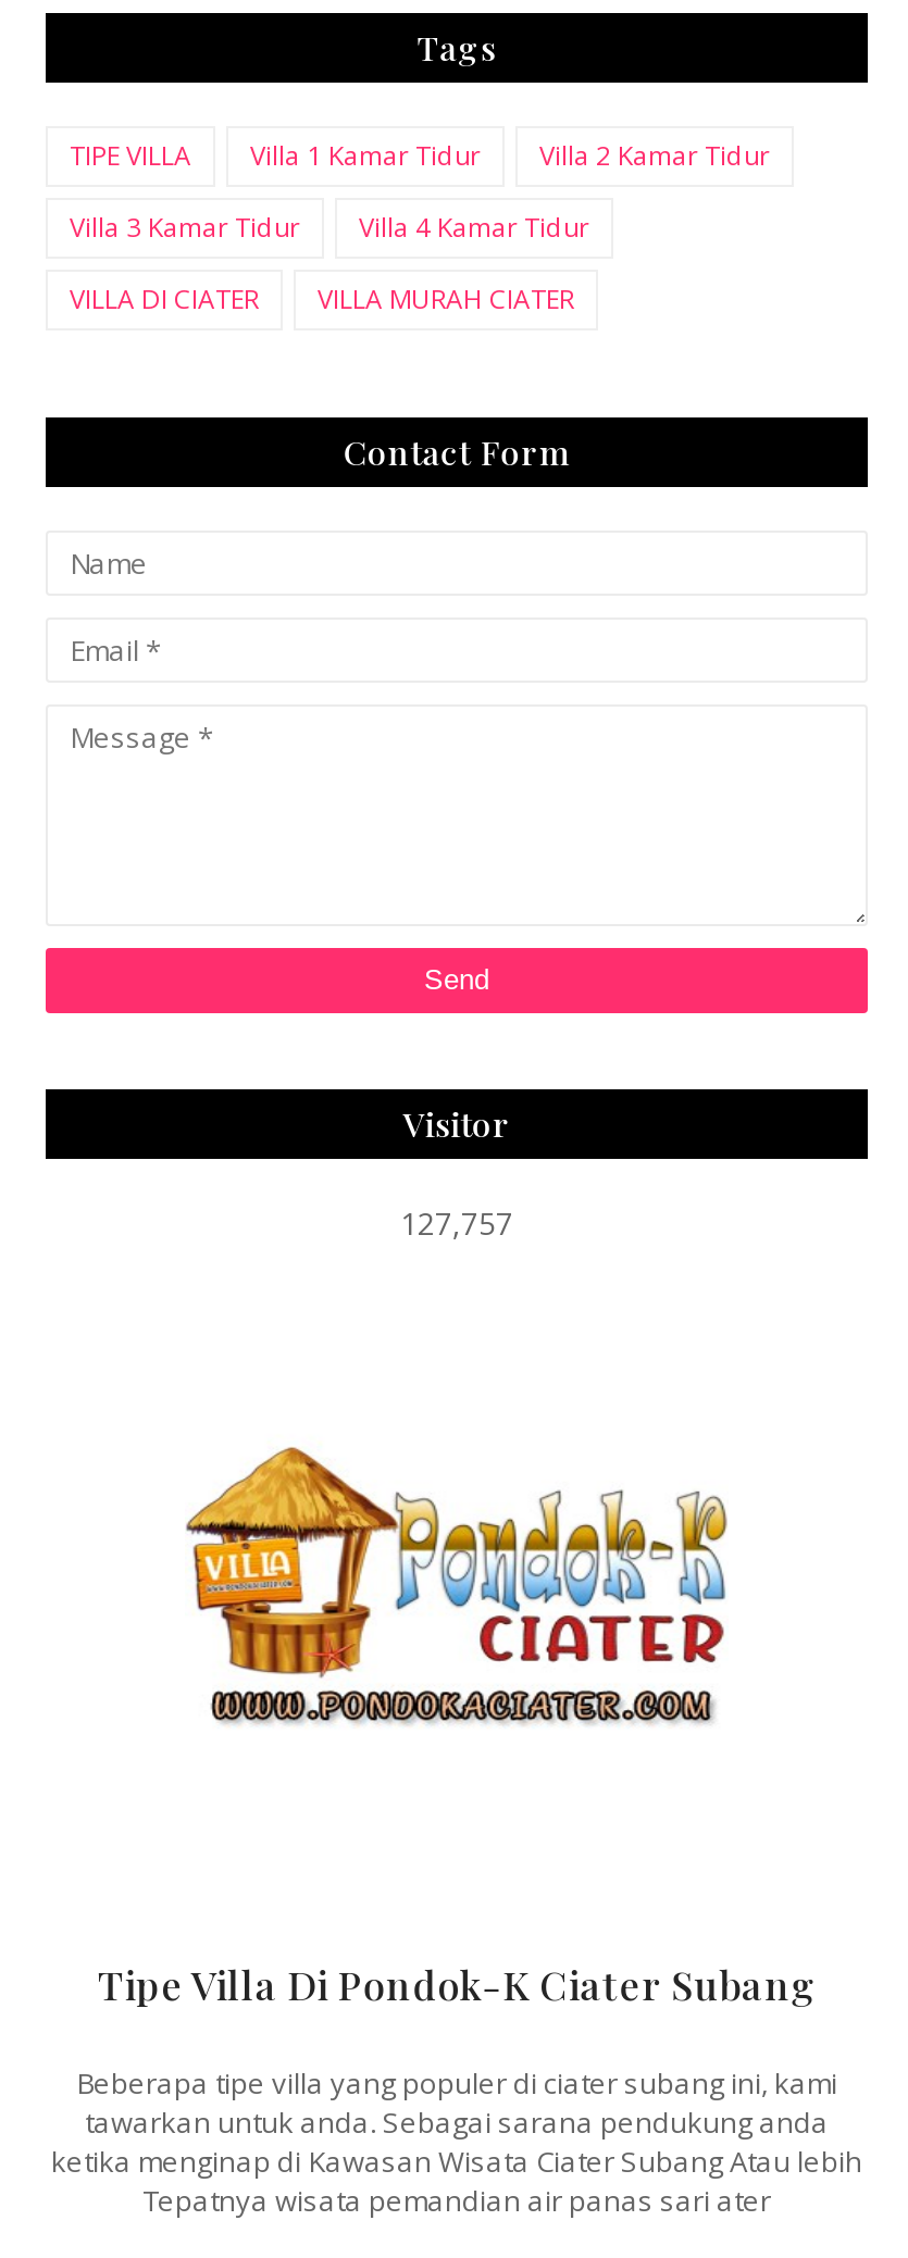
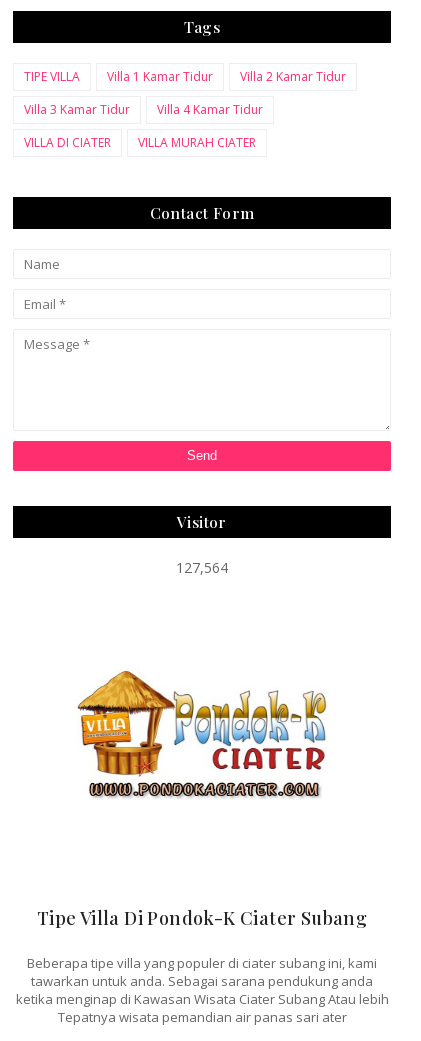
[400,1202,513,1244] 127,757 -> [176,558,228,577] 127,564

